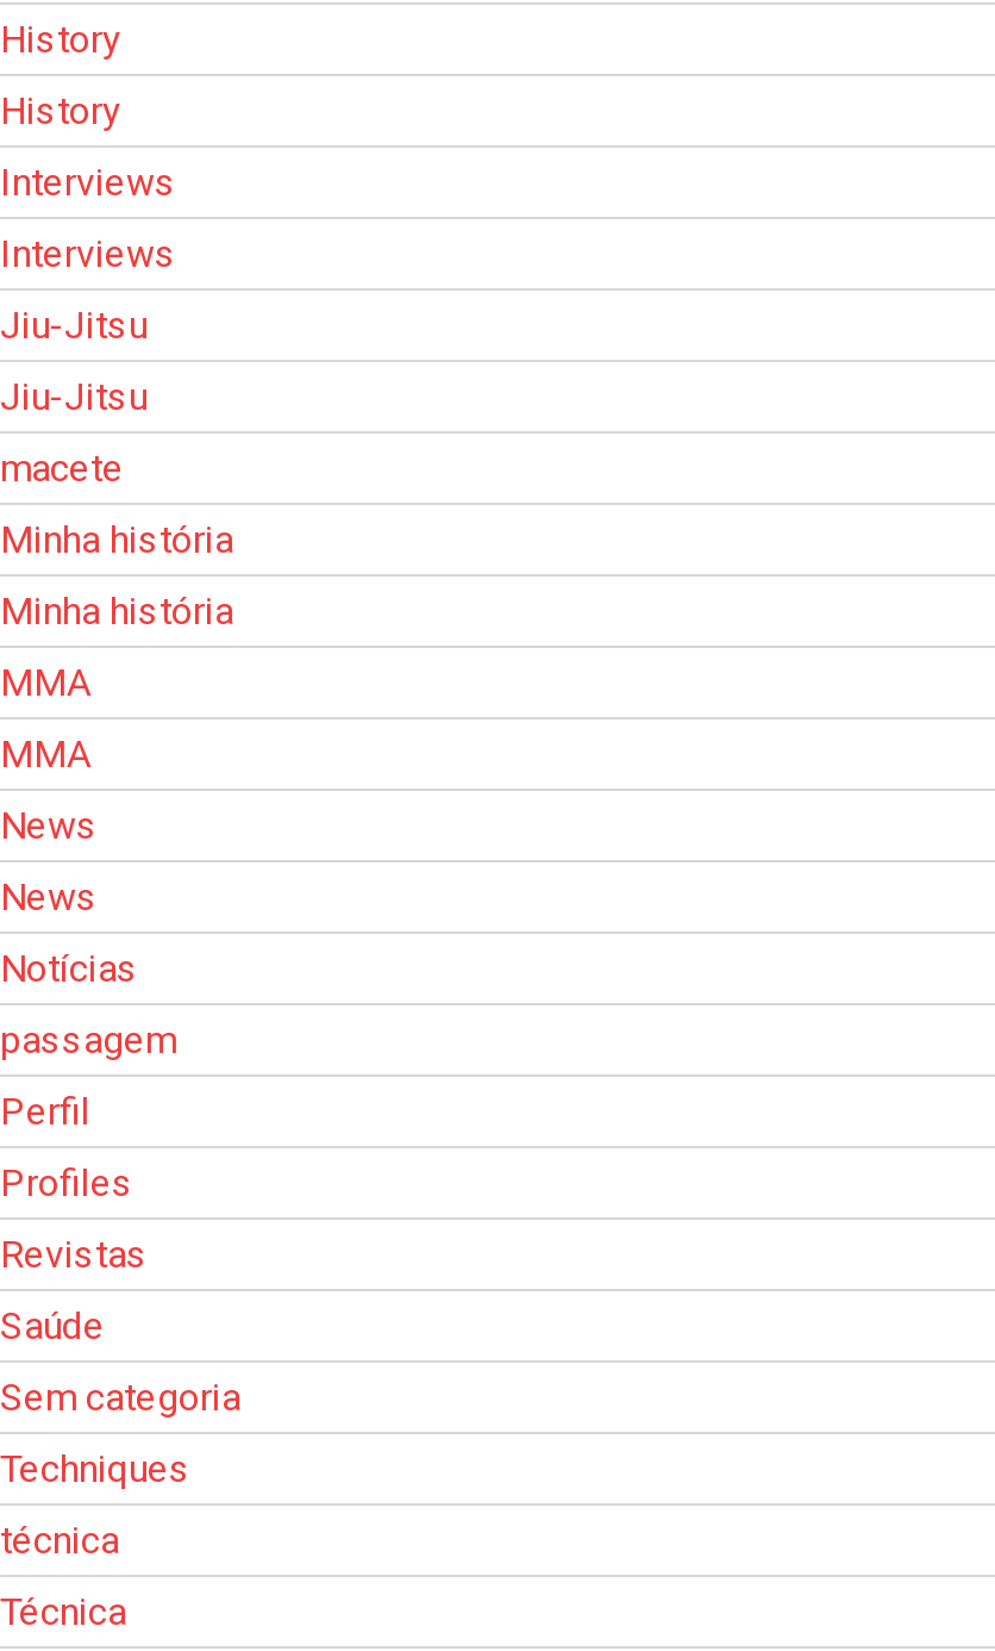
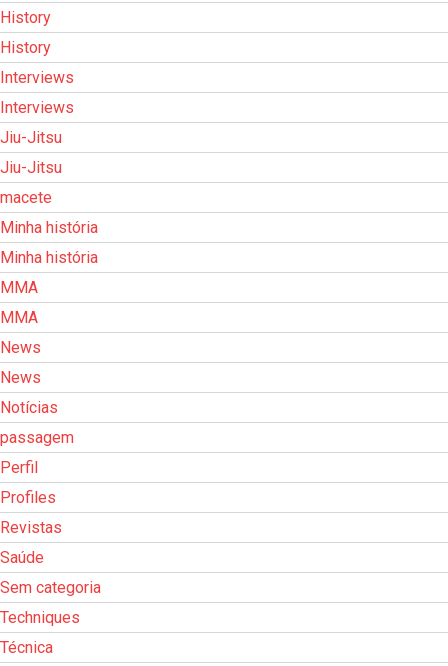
[0,1519,119,1564] técnica -> none

